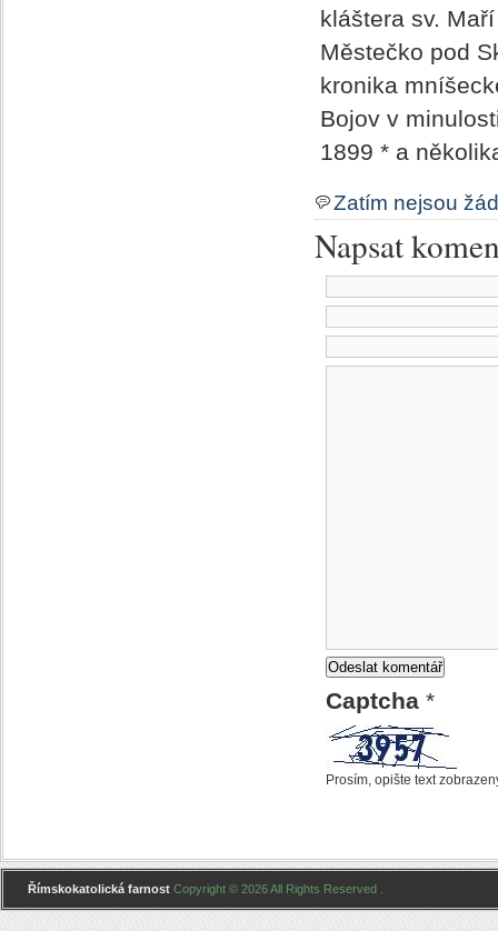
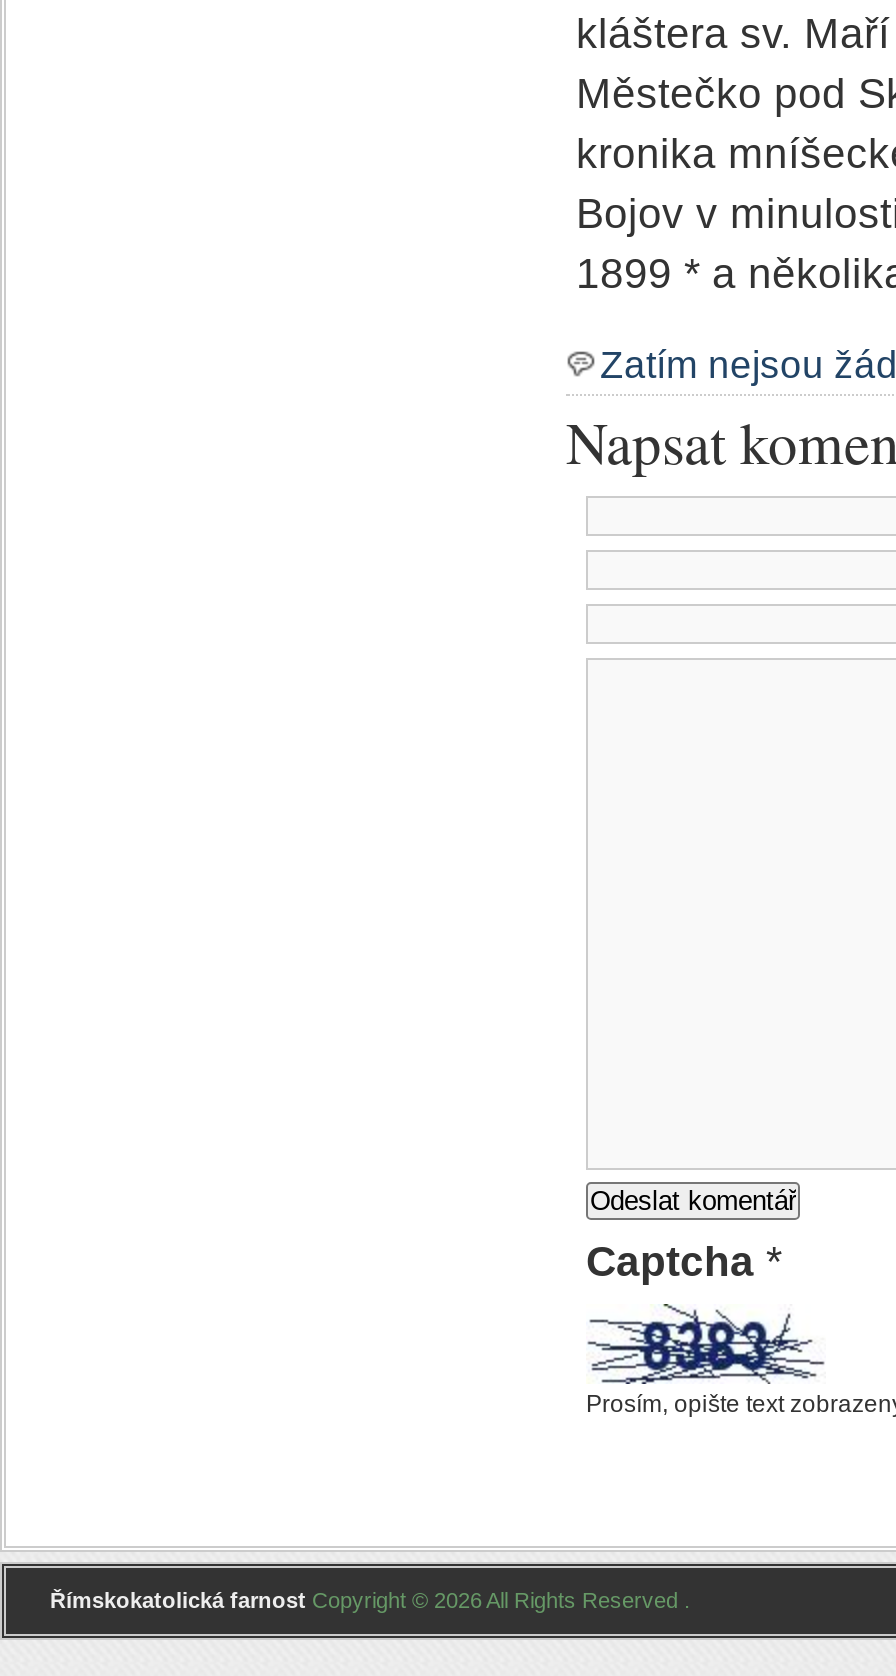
[328,724,458,769] [image] -> [586,1302,826,1384] [image]

